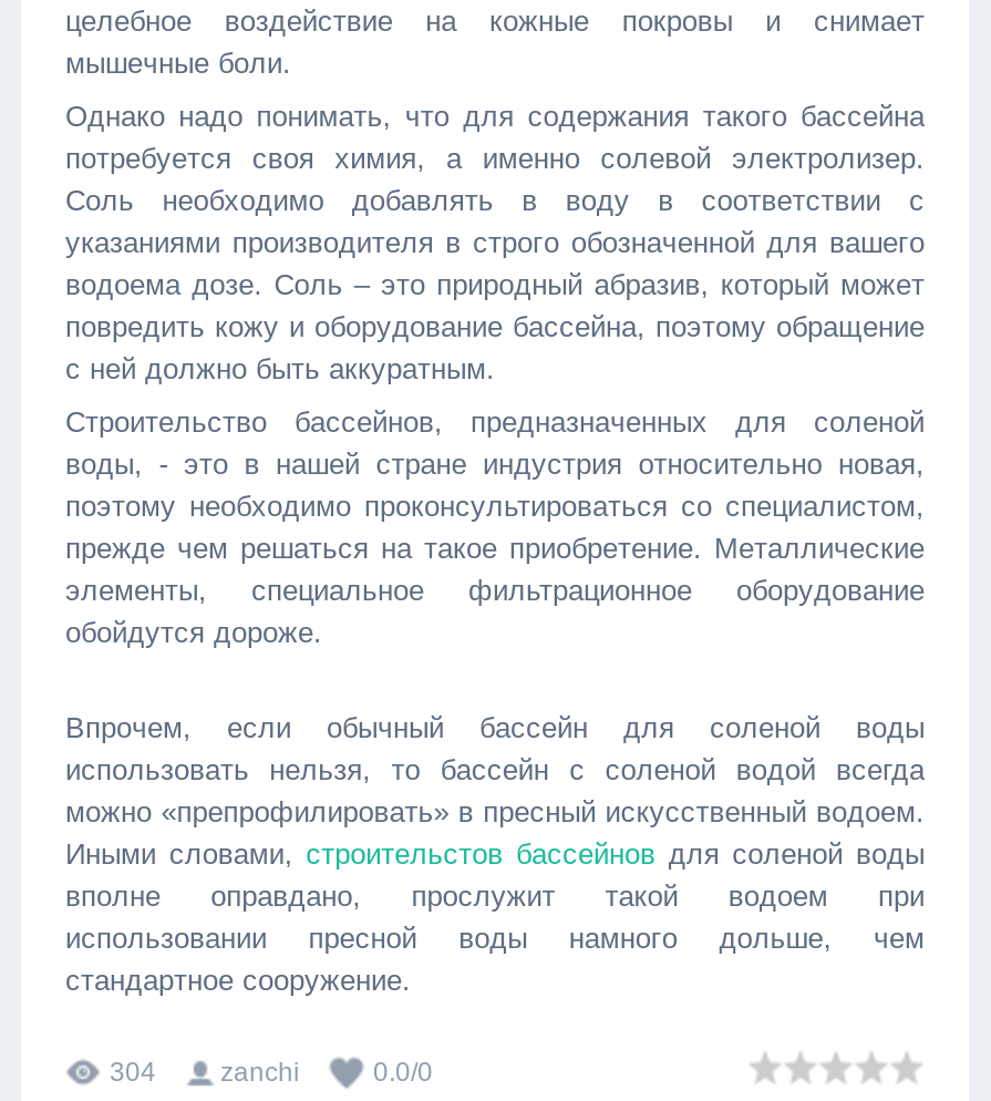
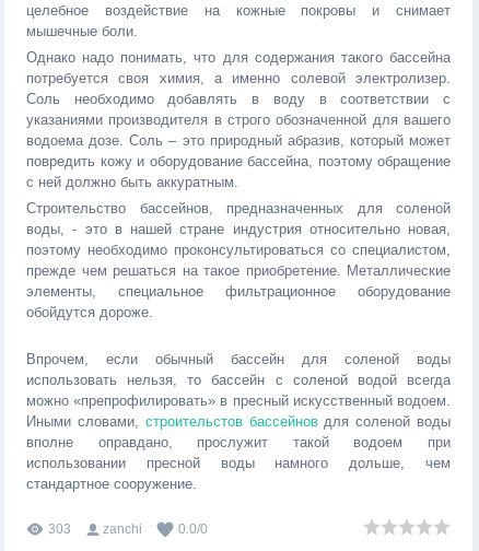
[110,1057,156,1088] 304 -> [48,521,71,537] 303

